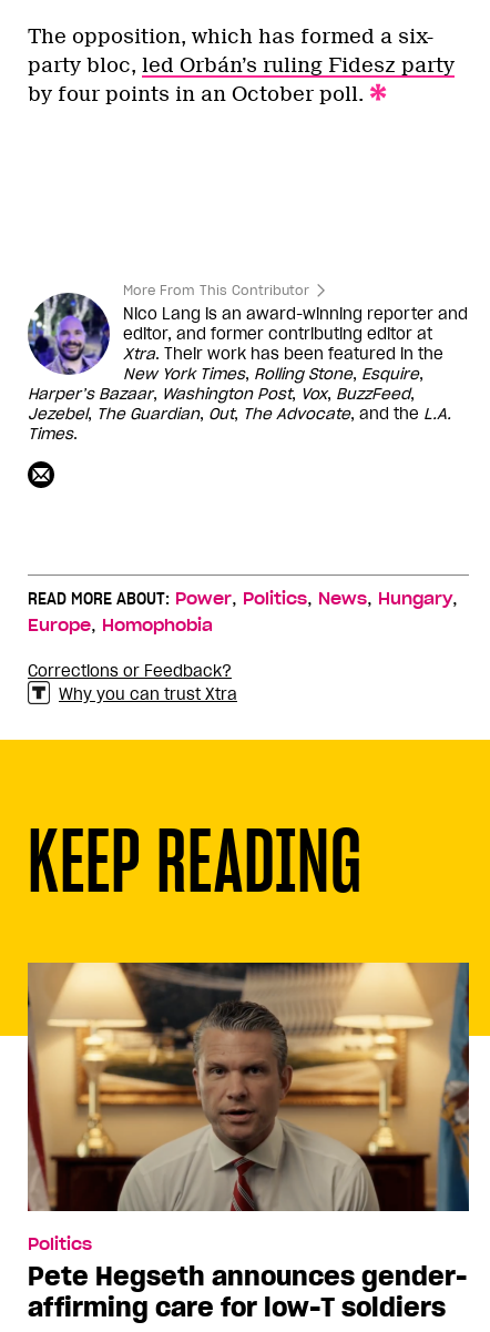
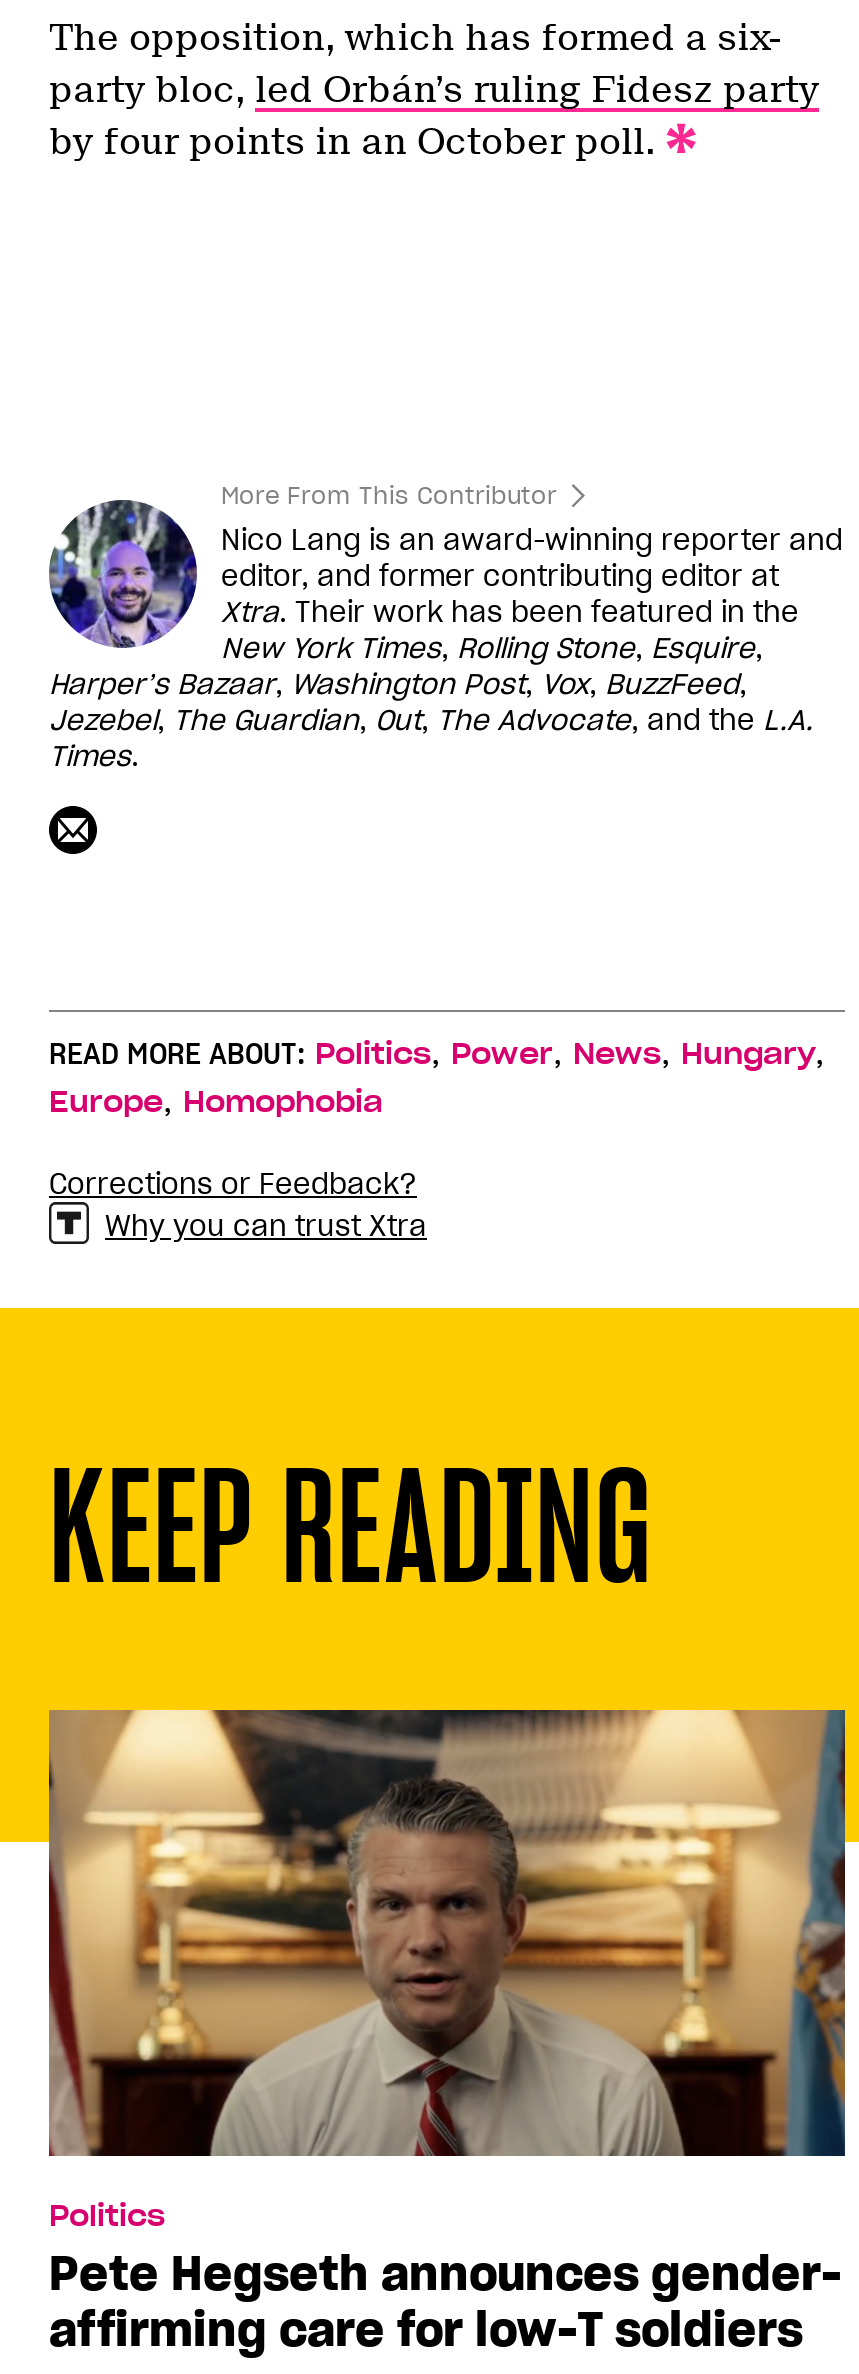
[28,587,458,609] READ MORE ABOUT: Power, Politics, News, Hungary, -> [49,1032,825,1072] READ MORE ABOUT: Politics, Power, News, Hungary,

